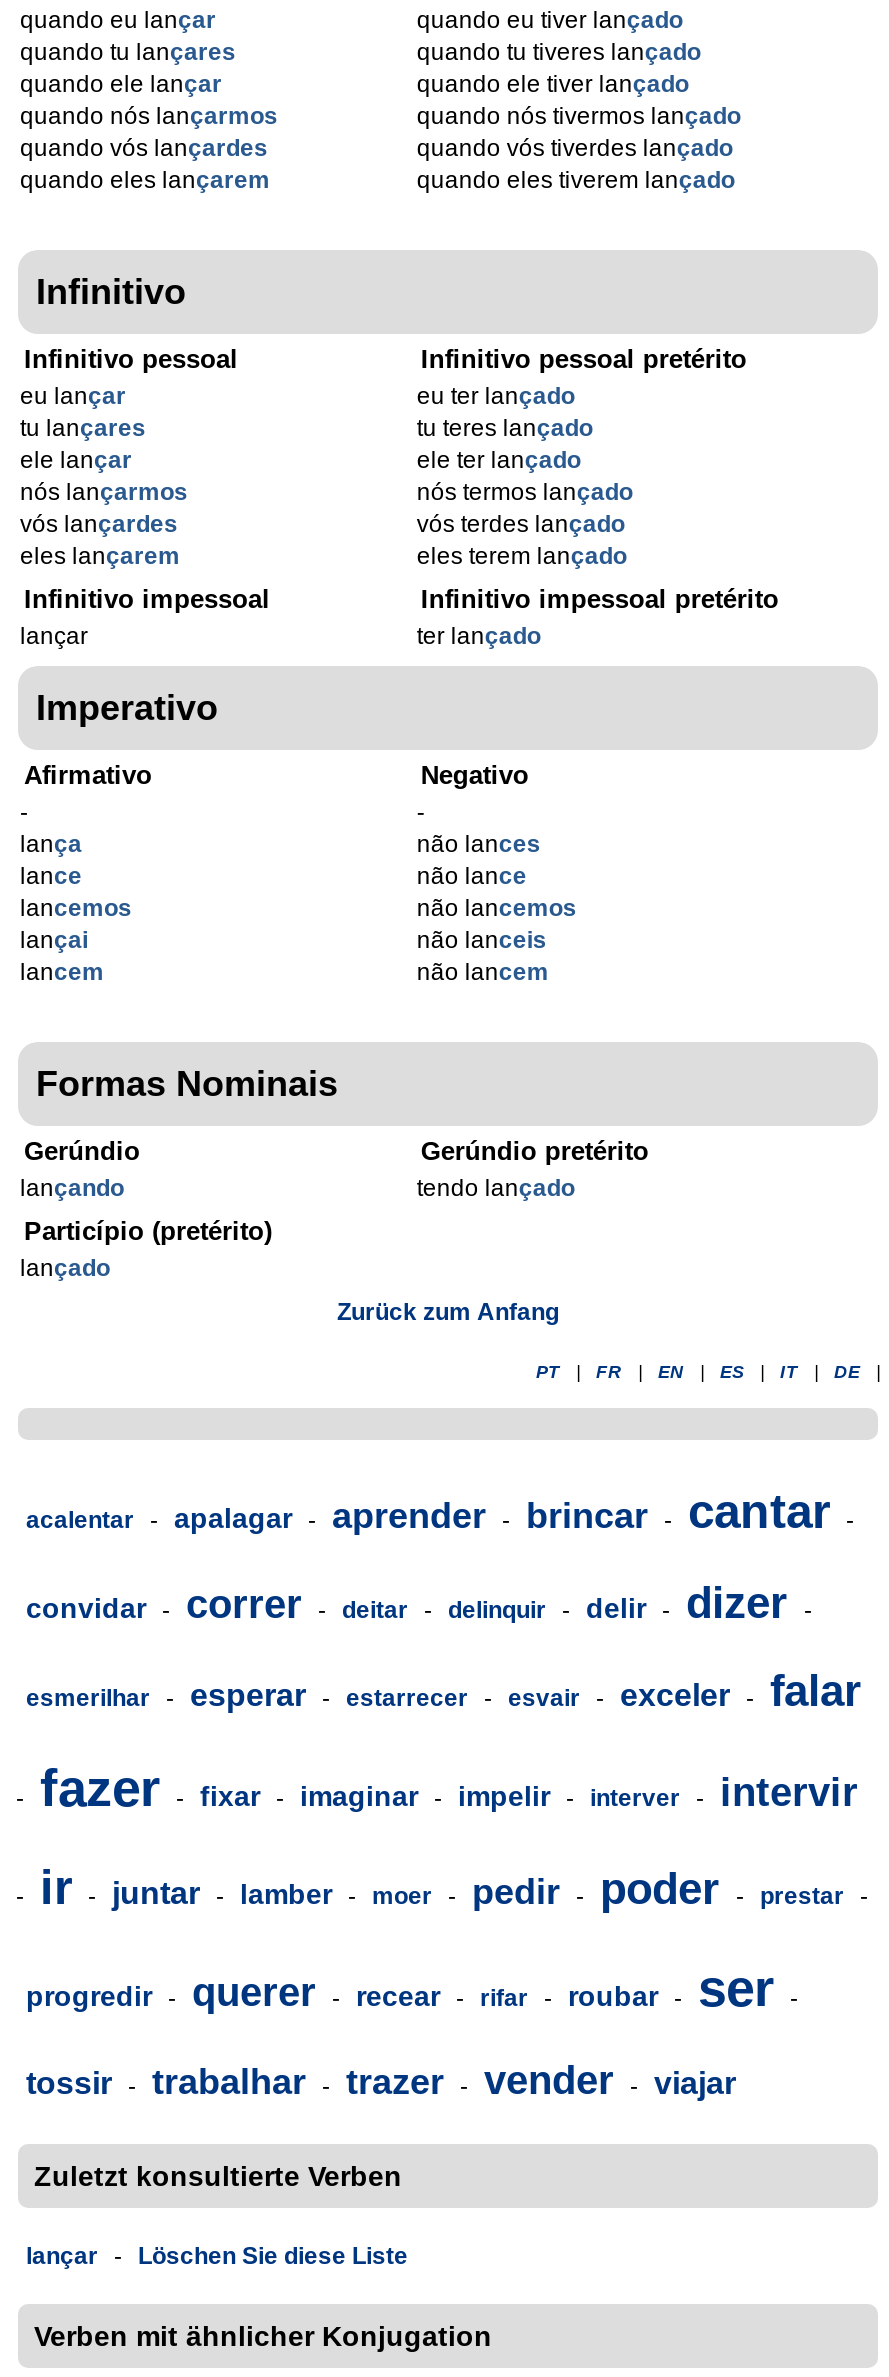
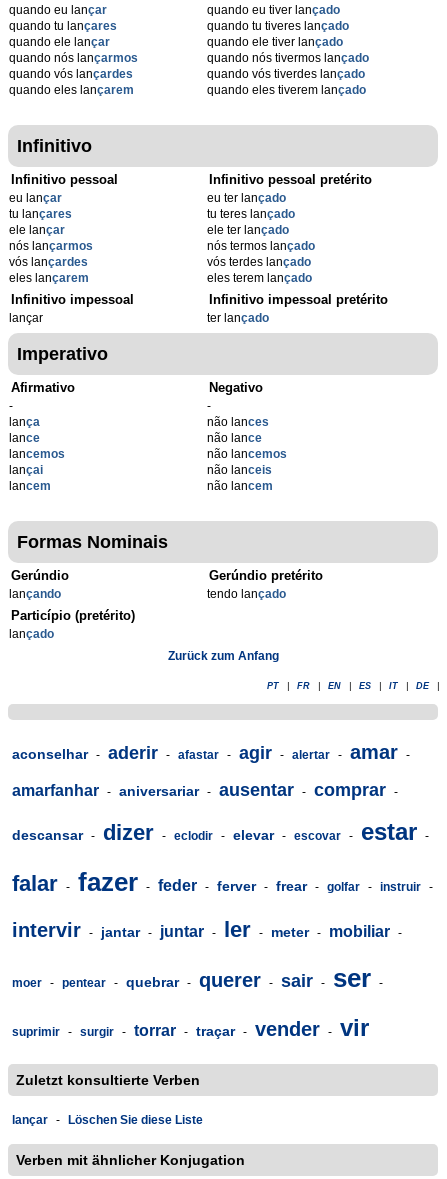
[26,1484,854,1538] acalentar - apalagar - aprender - brincar - cantar - -> [12,741,410,763] aconselhar - aderir - afastar - agir - alertar - amar -
[26,1578,812,1628] convidar - correr - deitar - delinquir - delir - dizer - -> [12,780,398,800] amarfanhar - aniversariar - ausentar - comprar -
[26,1666,862,1716] esmerilhar - esperar - estarrecer - esvair - exceler - falar -> [12,818,429,845] descansar - dizer - eclodir - elevar - escovar - estar -
[16,1758,858,1818] - fazer - fixar - imaginar - impelir - interver - intervir -> [12,867,433,897] falar - fazer - feder - ferver - frear - golfar - instruir -
[16,1860,868,1914] - ir - juntar - lamber - moer - pedir - poder - prestar - -> [12,917,402,942] intervir - jantar - juntar - ler - meter - mobiliar -
[26,1958,798,2018] progredir - querer - recear - rifar - roubar - ser - -> [12,963,383,993] moer - pentear - quebrar - querer - sair - ser -
[26,2058,736,2102] tossir - trabalhar - trazer - vender - viajar -> [12,1014,369,1041] suprimir - surgir - torrar - traçar - vender - vir

